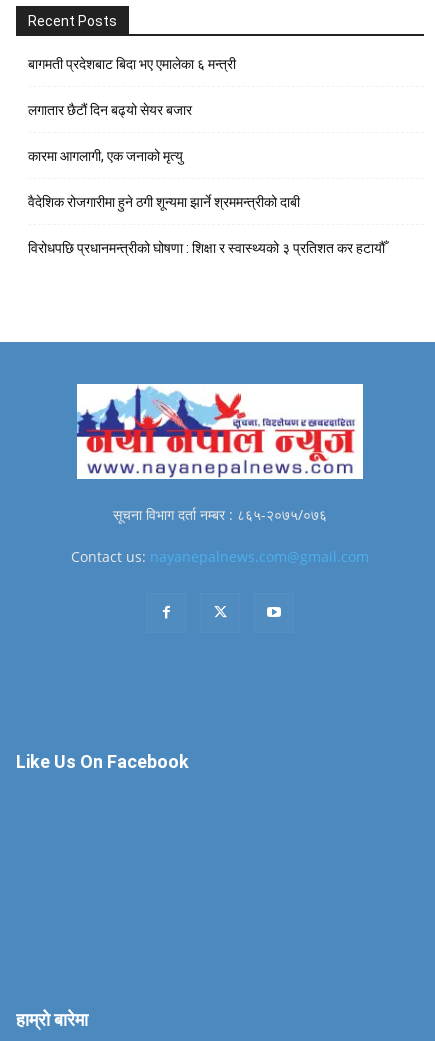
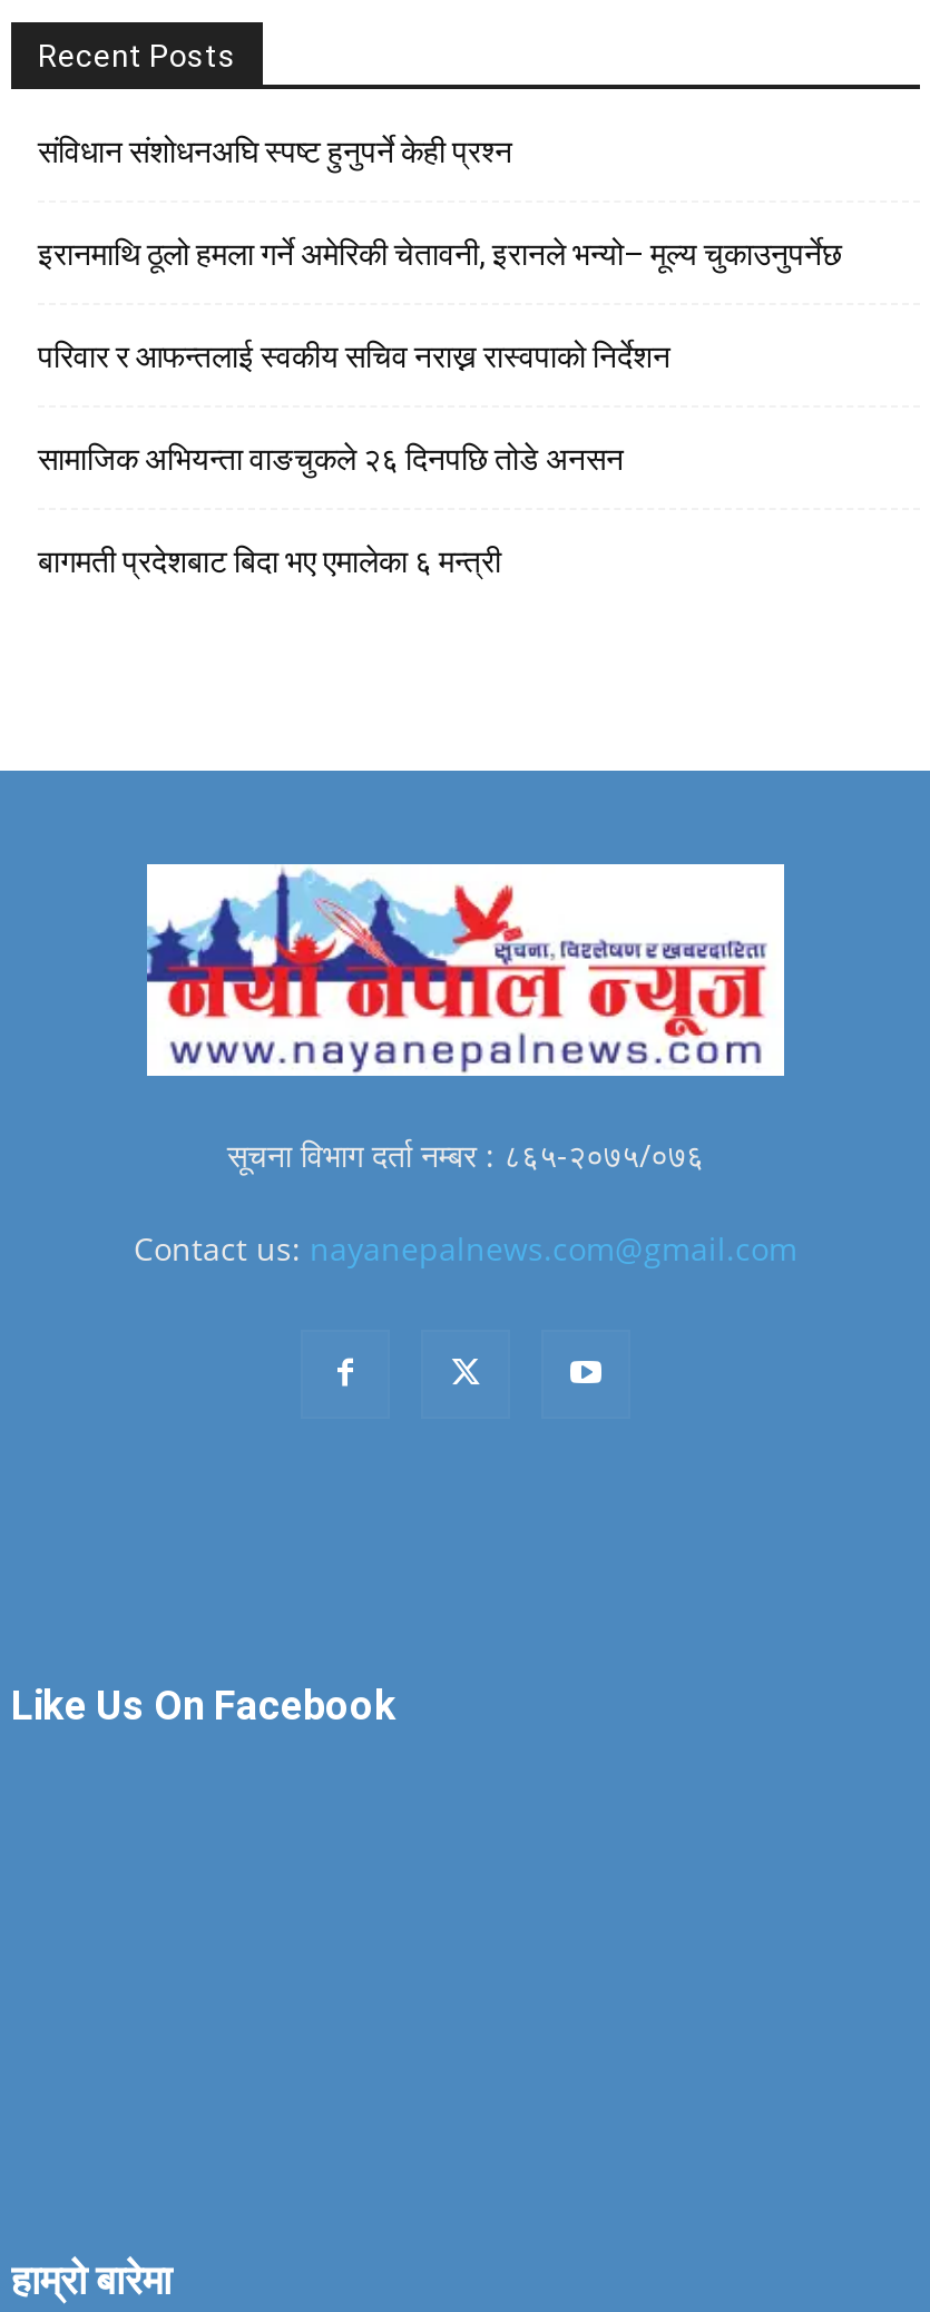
none -> [38,134,842,477] संविधान संशोधनअघि स्पष्ट हुनुपर्ने केही प्रश्न | इरानमाथि ठूलो हमला गर्ने अमेरिकी चेतावनी, इरानले भन्यो– मूल्य चुकाउनुपर्नेछ | परिवार र आफन्तलाई स्वकीय सचिव नराख्न रास्वपाको निर्देशन | सामाजिक अभियन्ता वाङचुकले २६ दिनपछि तोडे अनसन
moved [28,56,236,72] -> [38,544,501,580]: बागमती प्रदेशबाट बिदा भए एमालेका ६ मन्त्री
[28,102,385,256] लगातार छैटौं दिन बढ्यो सेयर बजार | कारमा आगलागी, एक जनाको मृत्यु | वैदेशिक रोजगारीमा हुने ठगी शून्यमा झार्ने श्रममन्त्रीको दाबी | विरोधपछि प्रधानमन्त्रीको घोषणा : शिक्षा र स्वास्थ्यको ३ प्रतिशत कर हटायौँ -> none

